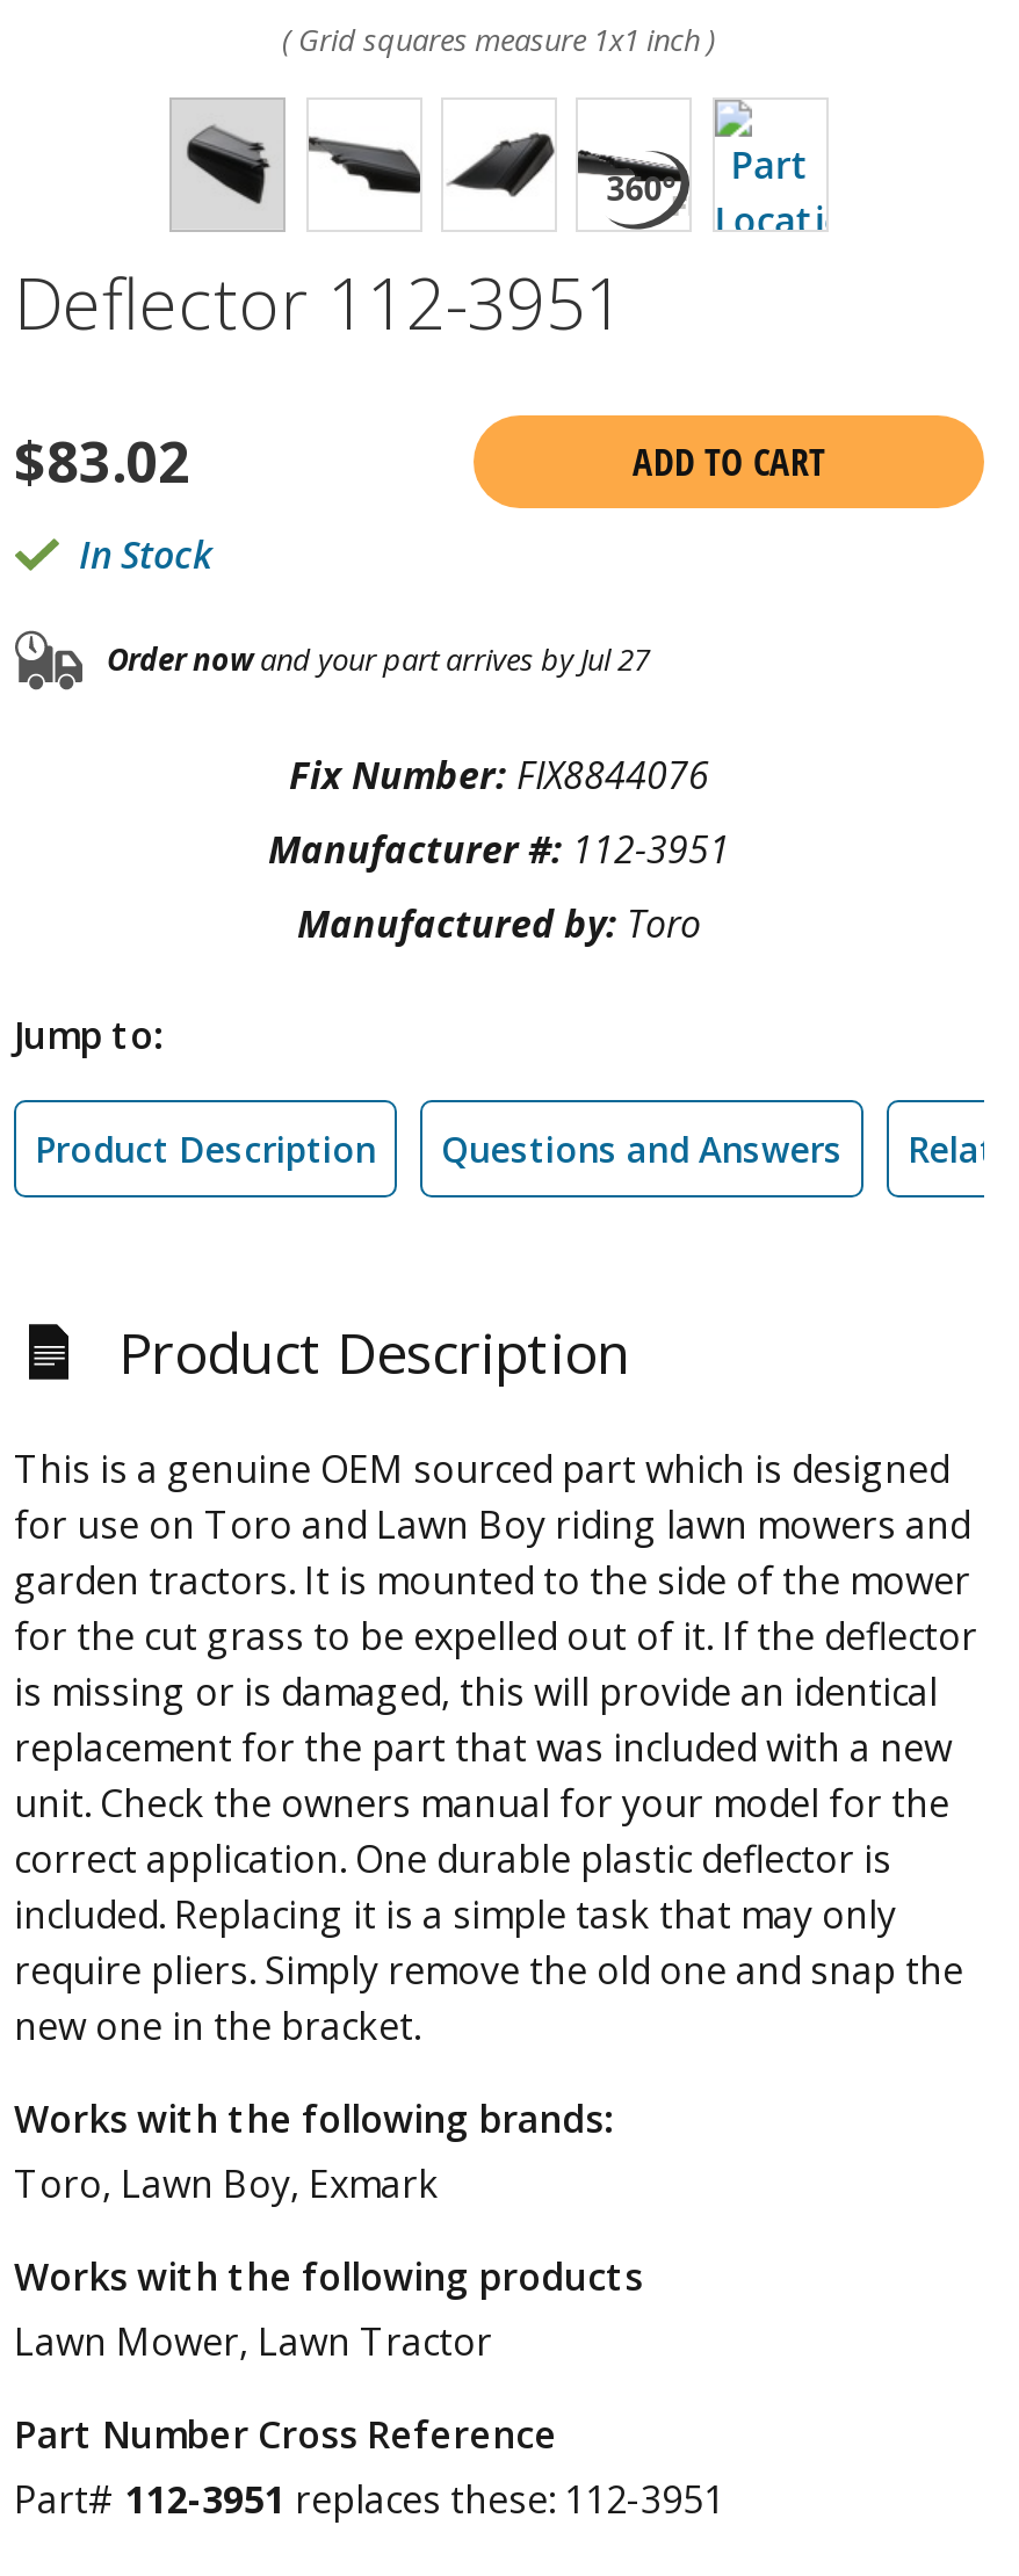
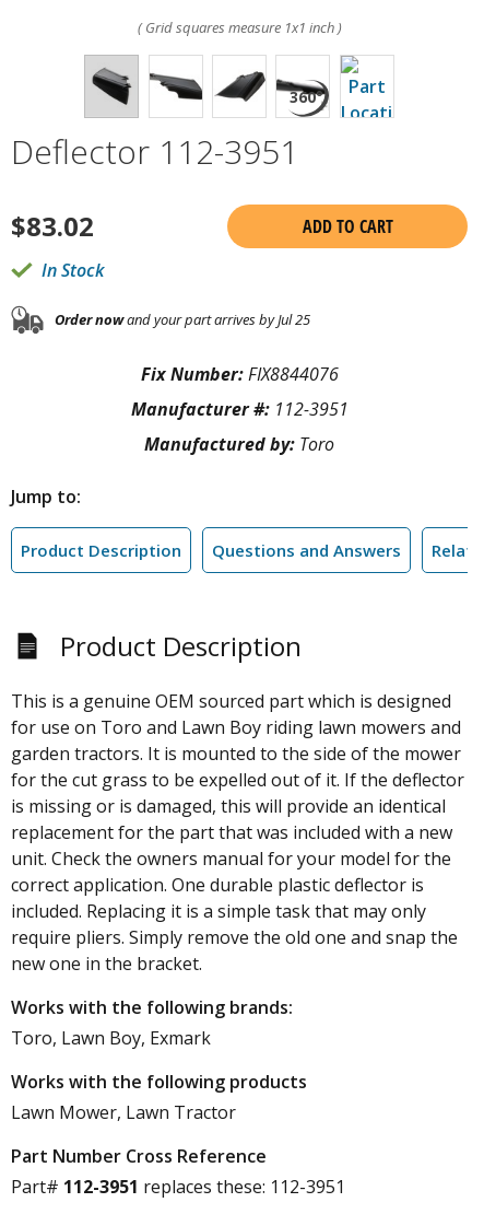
[107,639,650,681] Order nowand your part arrives by Jul 27 -> [55,310,310,330] Order nowand your part arrives by Jul 25

